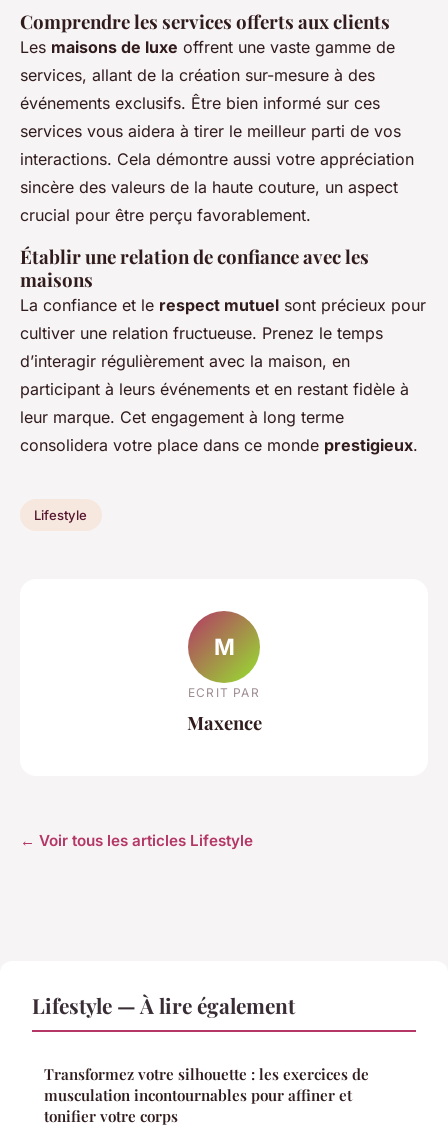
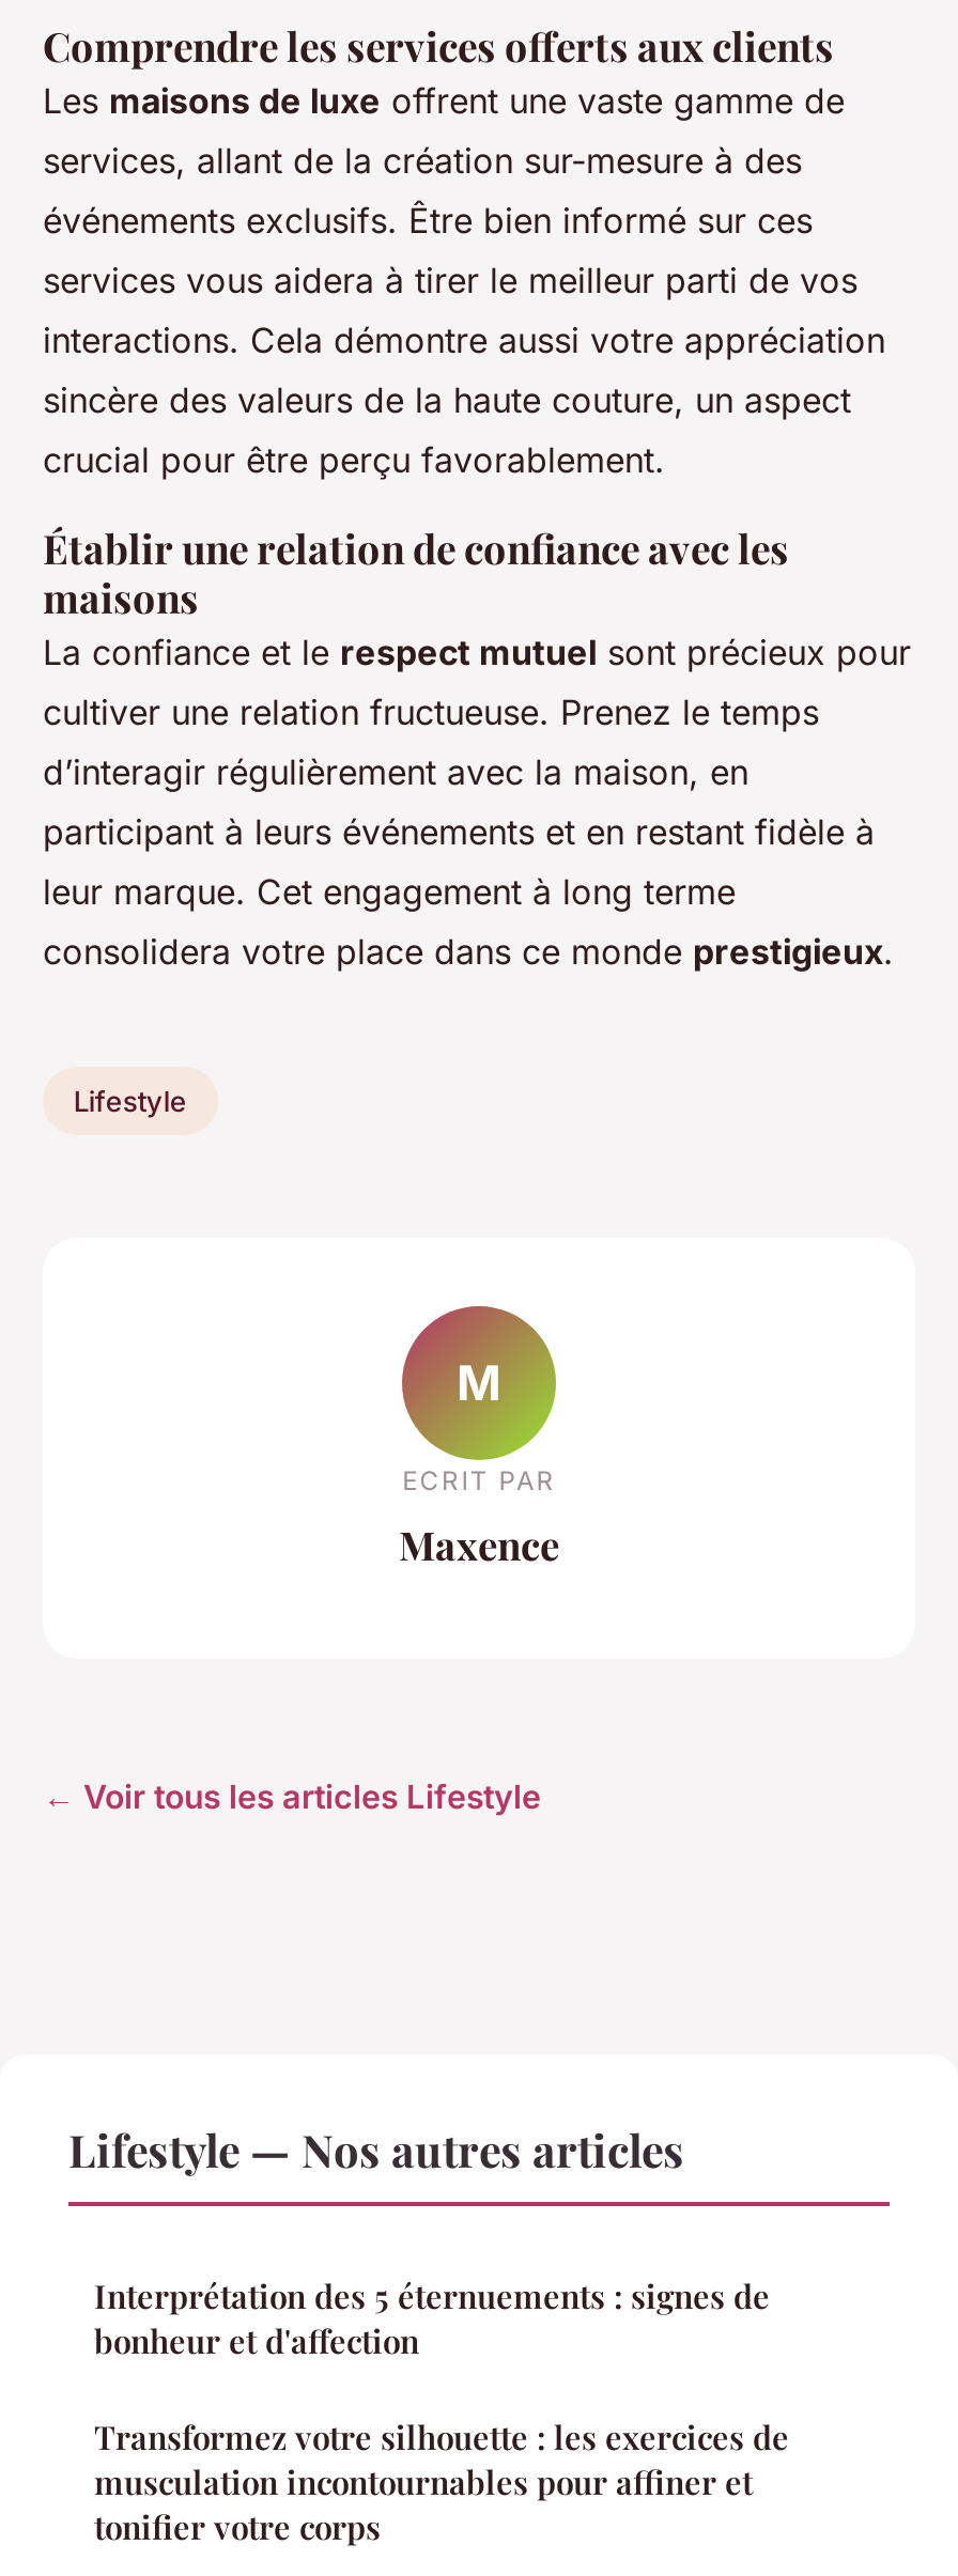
[32,991,295,1019] Lifestyle — À lire également -> [68,2119,770,2362] Lifestyle — Nos autres articles | Interprétation des 5 éternuements : signes de | bonheur et d'affection

